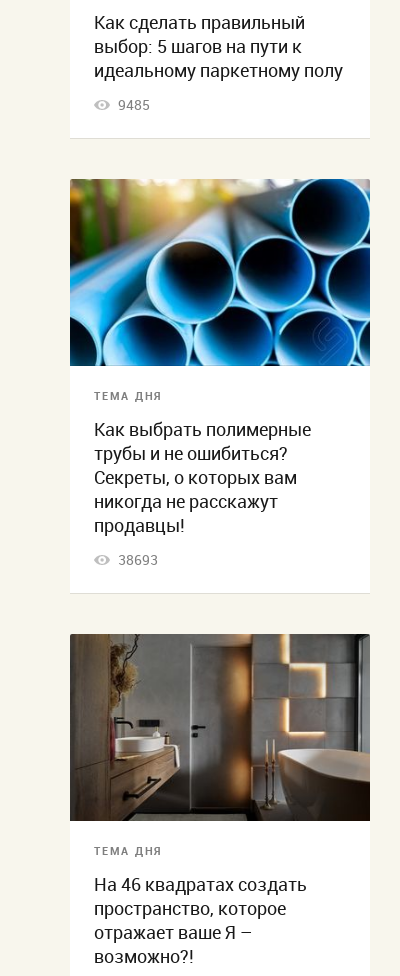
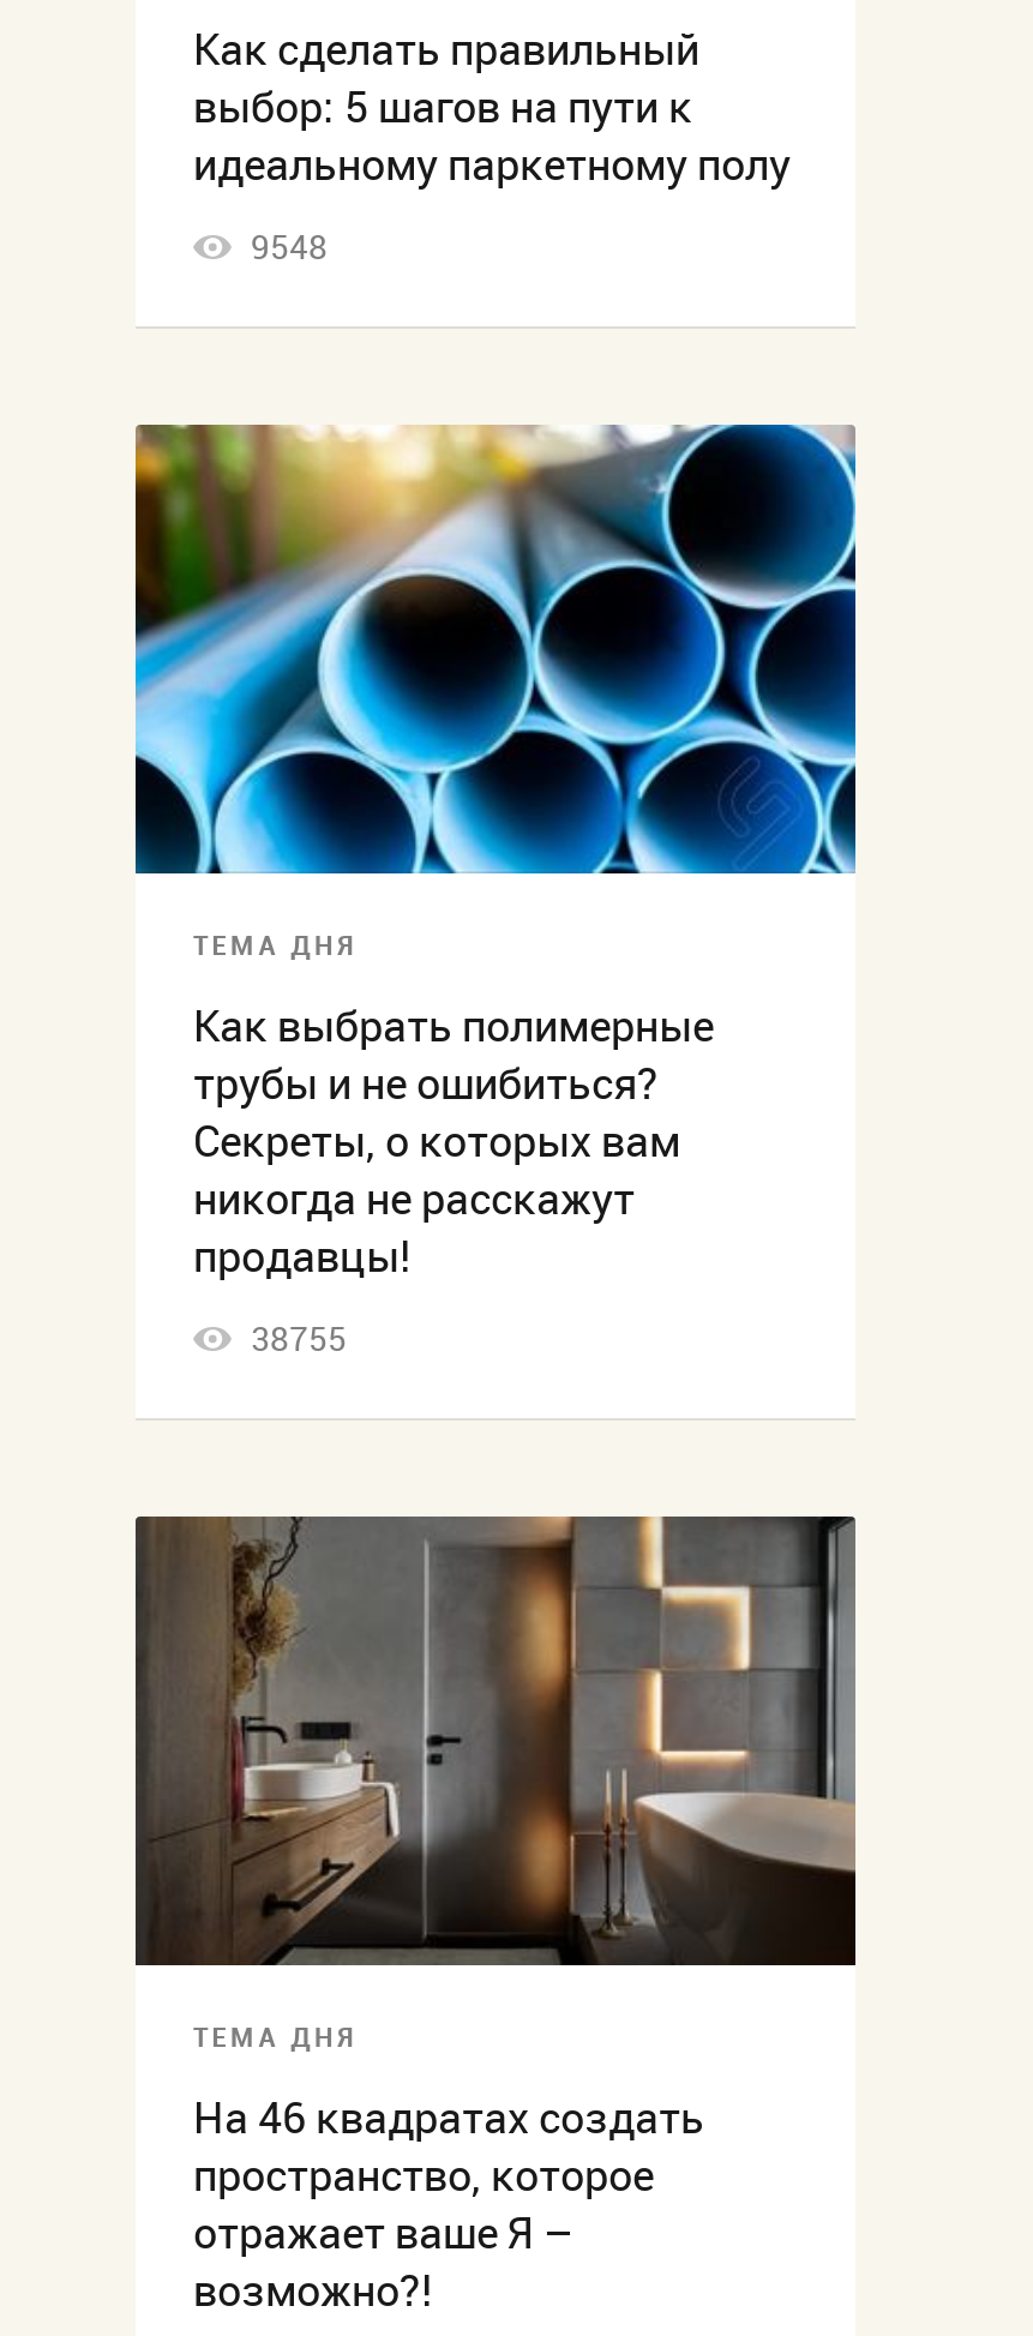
[118,97,150,113] 9485 -> [251,228,328,266] 9548
[118,552,158,568] 38693 -> [251,1320,347,1358] 38755

